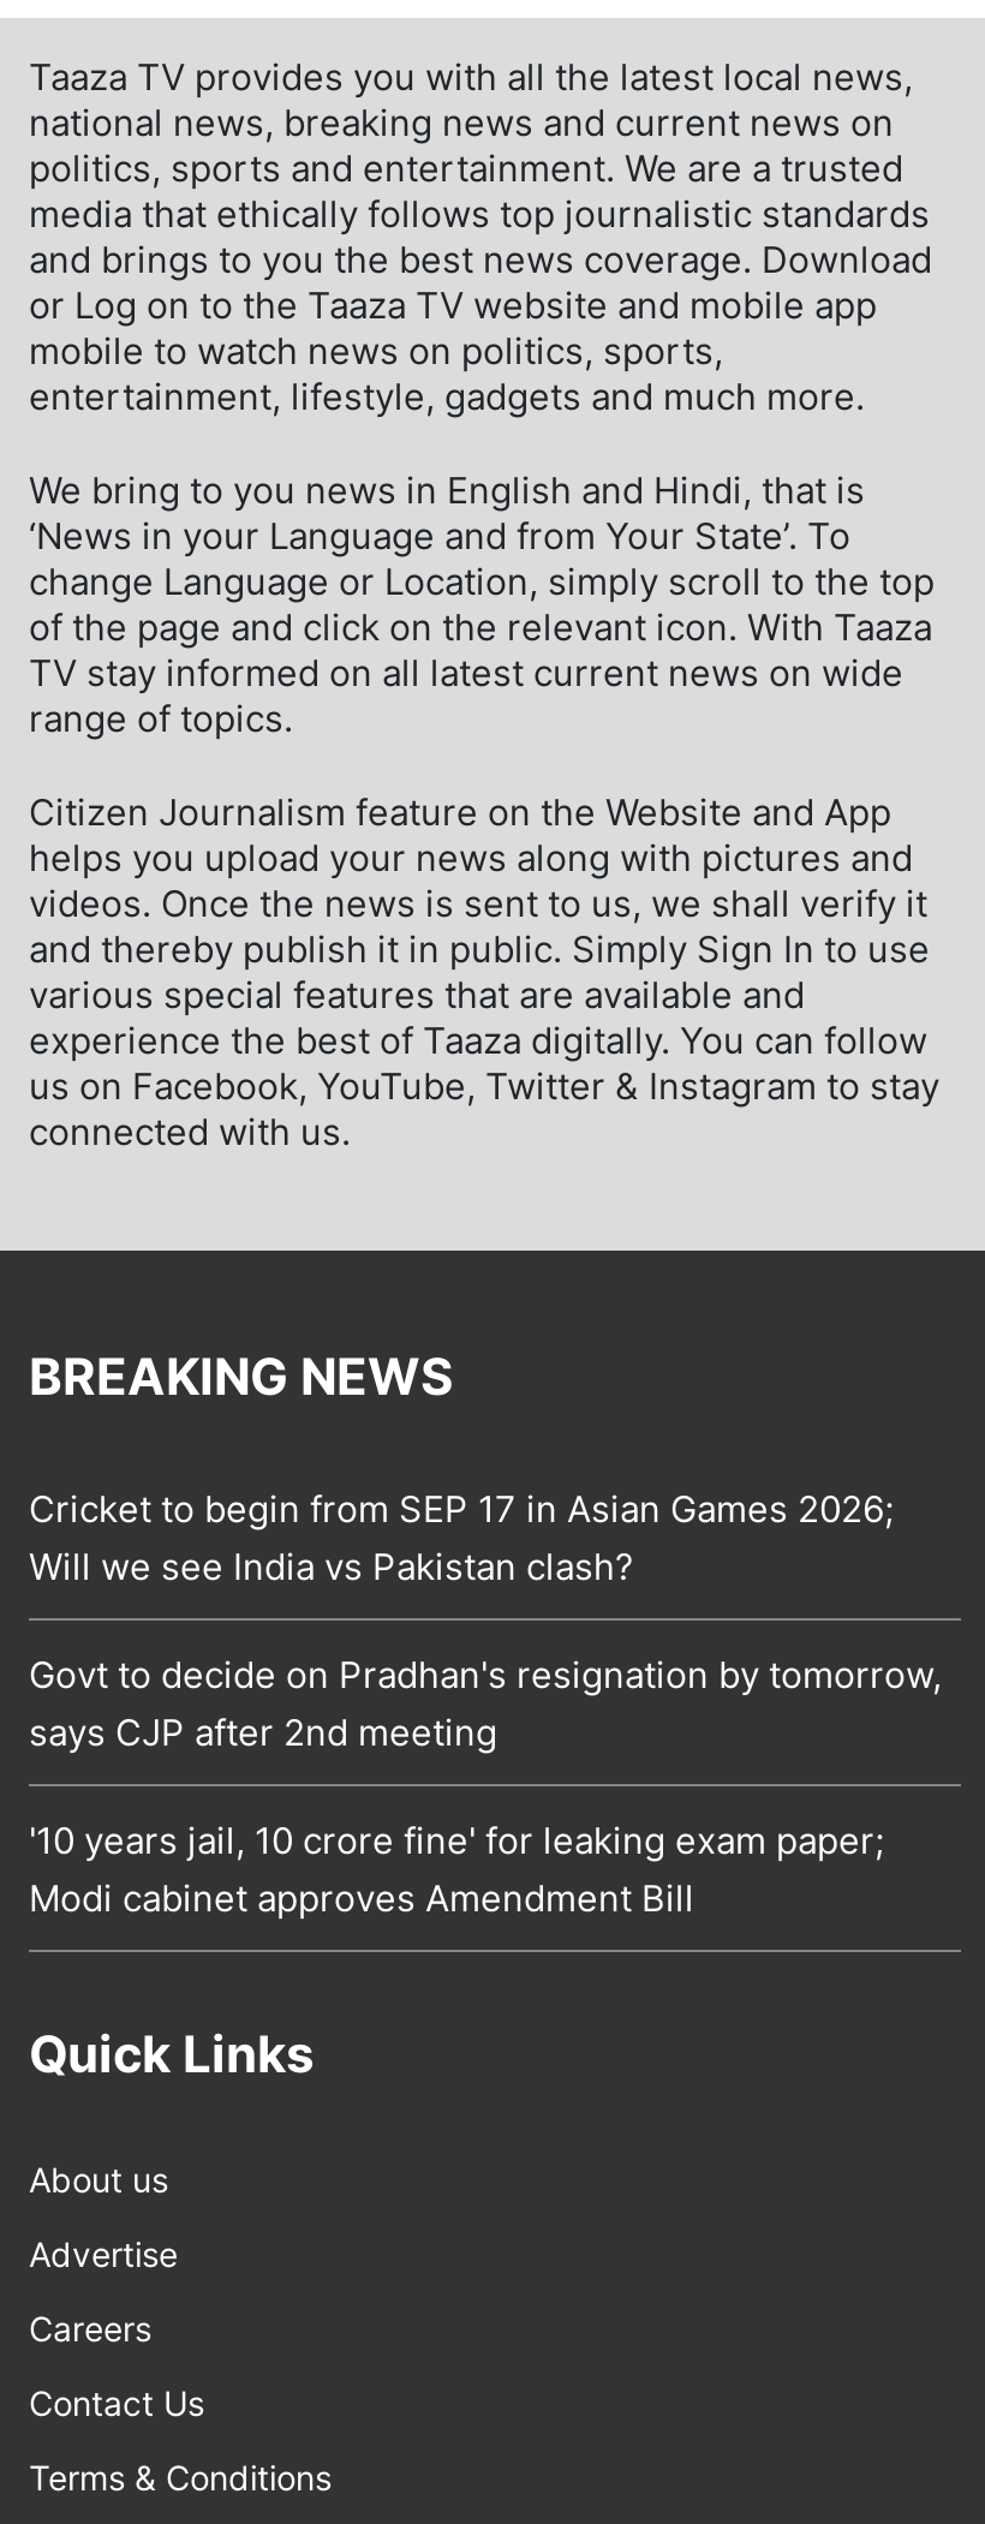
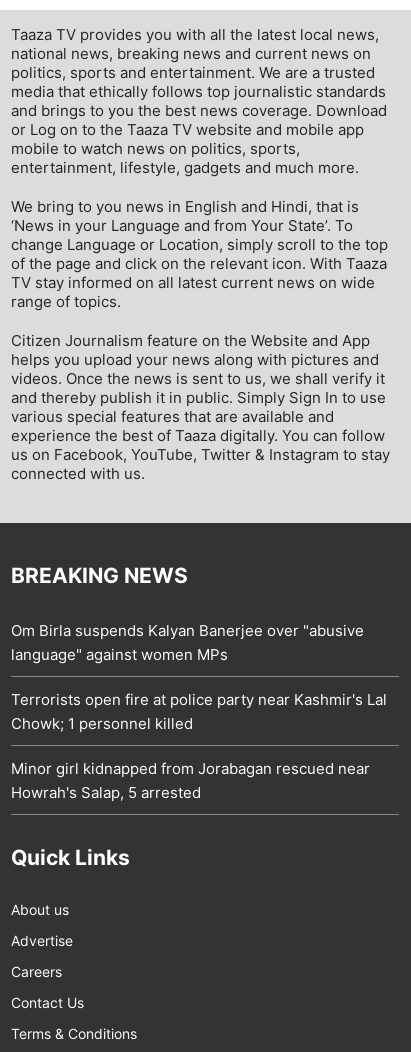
[29,1487,894,1590] Cricket to begin from SEP 17 in Asian Games 2026; | Will we see India vs Pakistan clash? -> [11,621,364,664] Om Birla suspends Kalyan Banerjee over "abusive | language" against women MPs
[29,1653,942,1756] Govt to decide on Pradhan's resignation by tomorrow, | says CJP after 2nd meeting -> [11,690,387,733] Terrorists open fire at police party near Kashmir's Lal | Chowk; 1 personnel killed
[29,1819,884,1922] '10 years jail, 10 crore fine' for leaking exam paper; | Modi cabinet approves Amendment Bill -> [11,759,370,802] Minor girl kidnapped from Jorabagan rescued near | Howrah's Salap, 5 arrested

